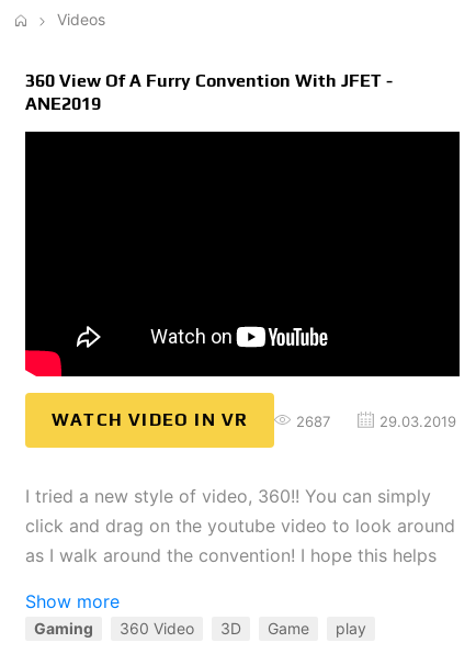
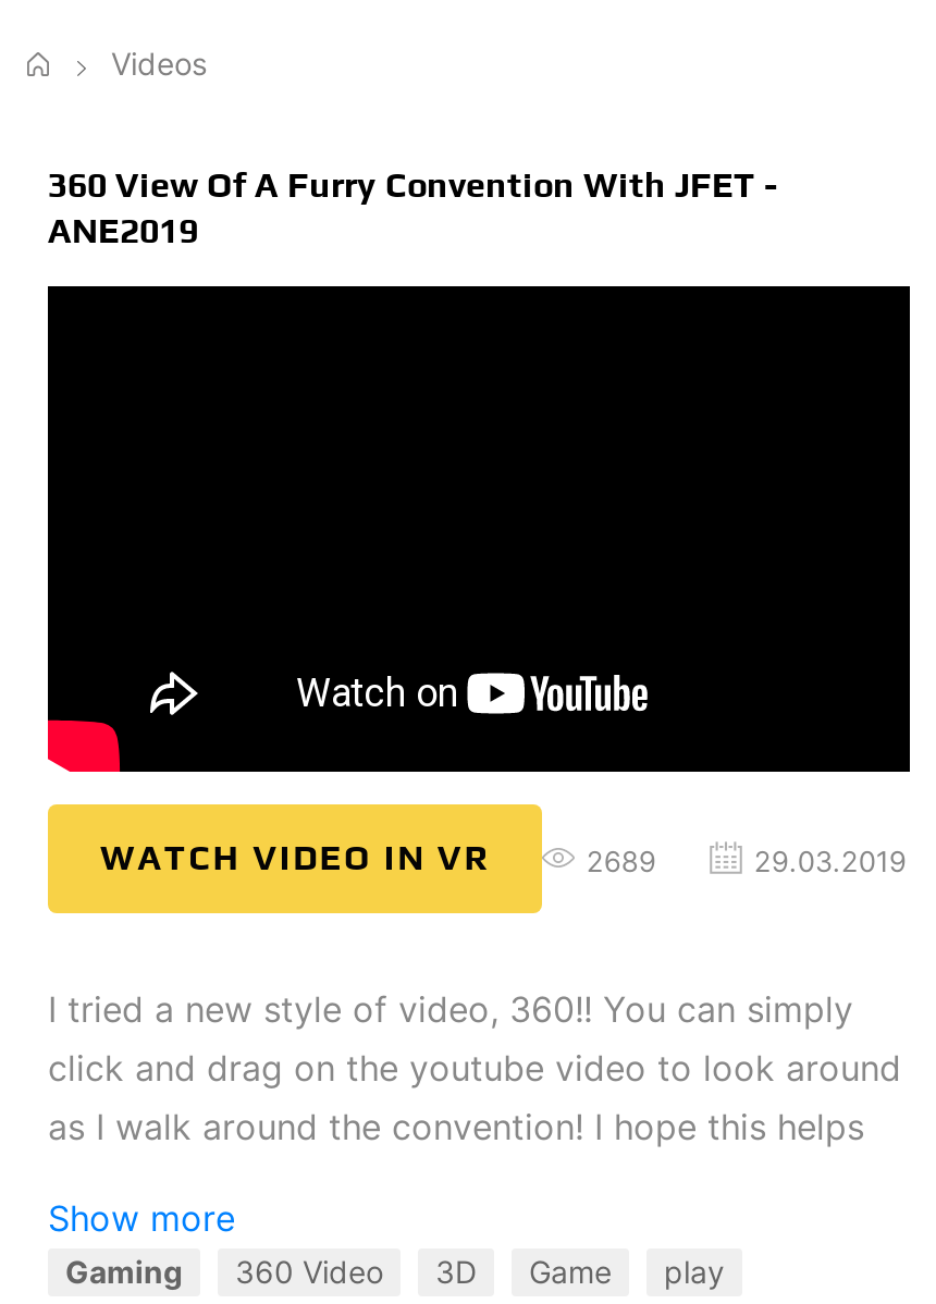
[297,412,331,430] 2687 -> [586,843,656,878] 2689

